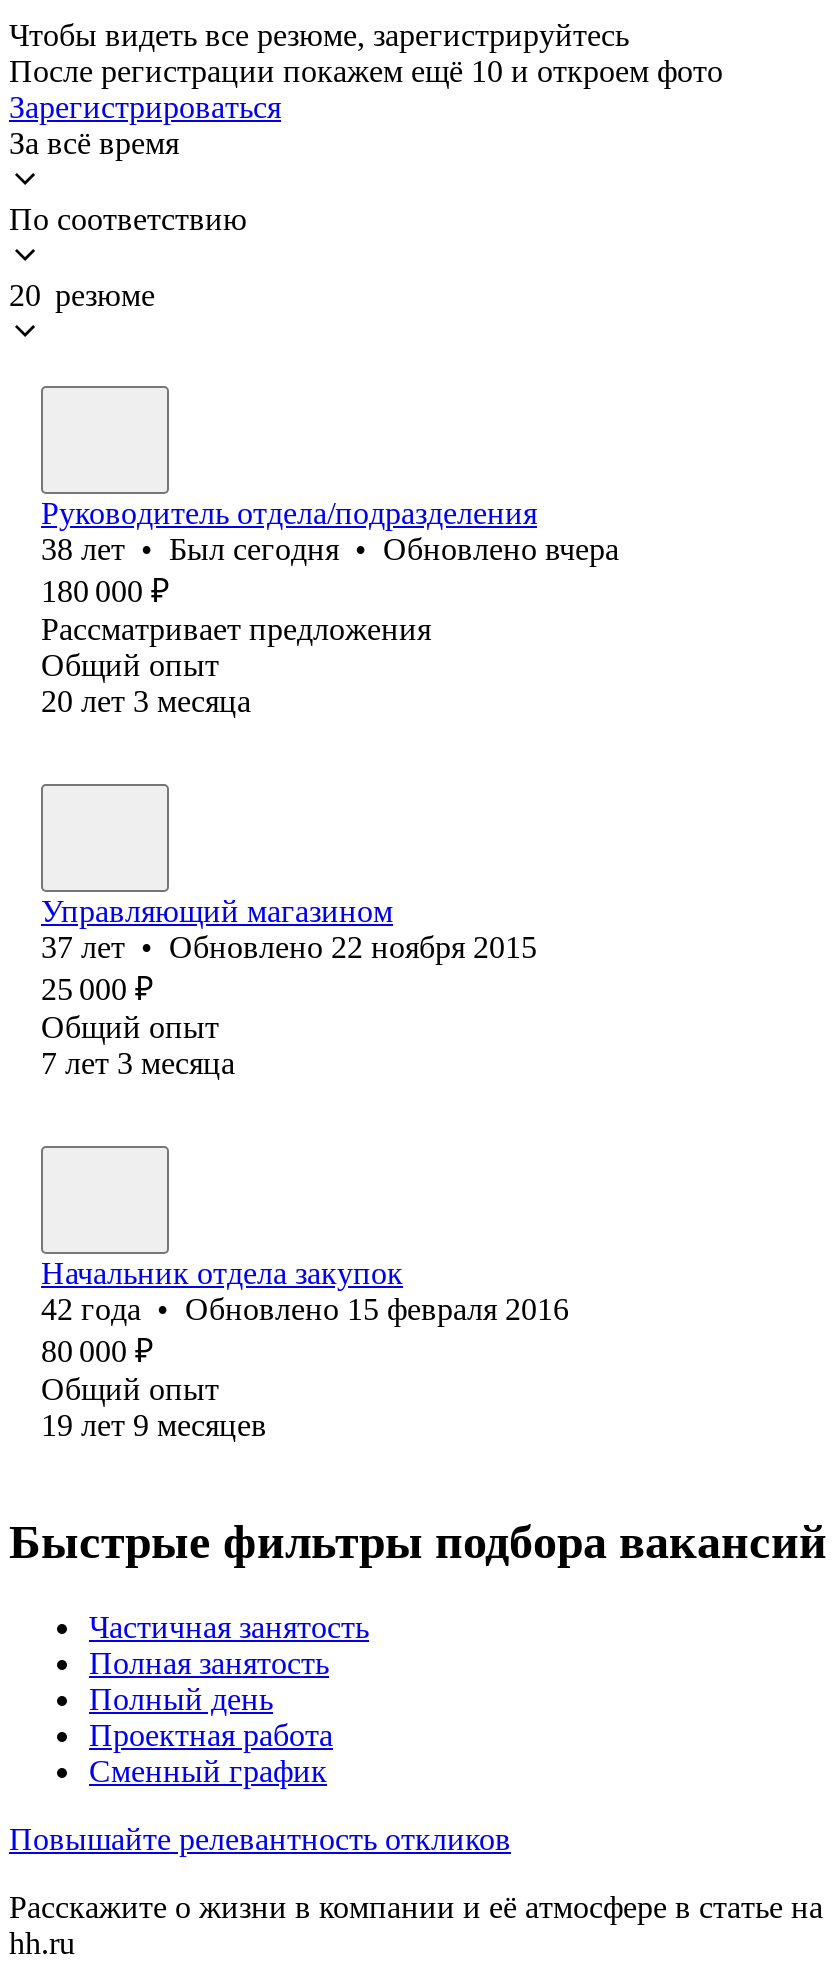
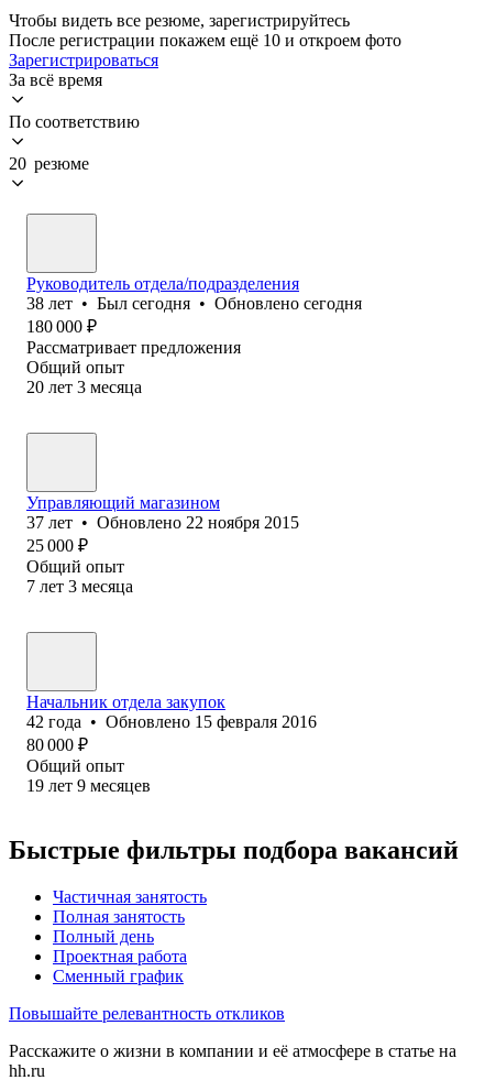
[41,532,619,566] 38 лет • Был сегодня • Обновлено вчера -> [26,294,362,313] 38 лет • Был сегодня • Обновлено сегодня

